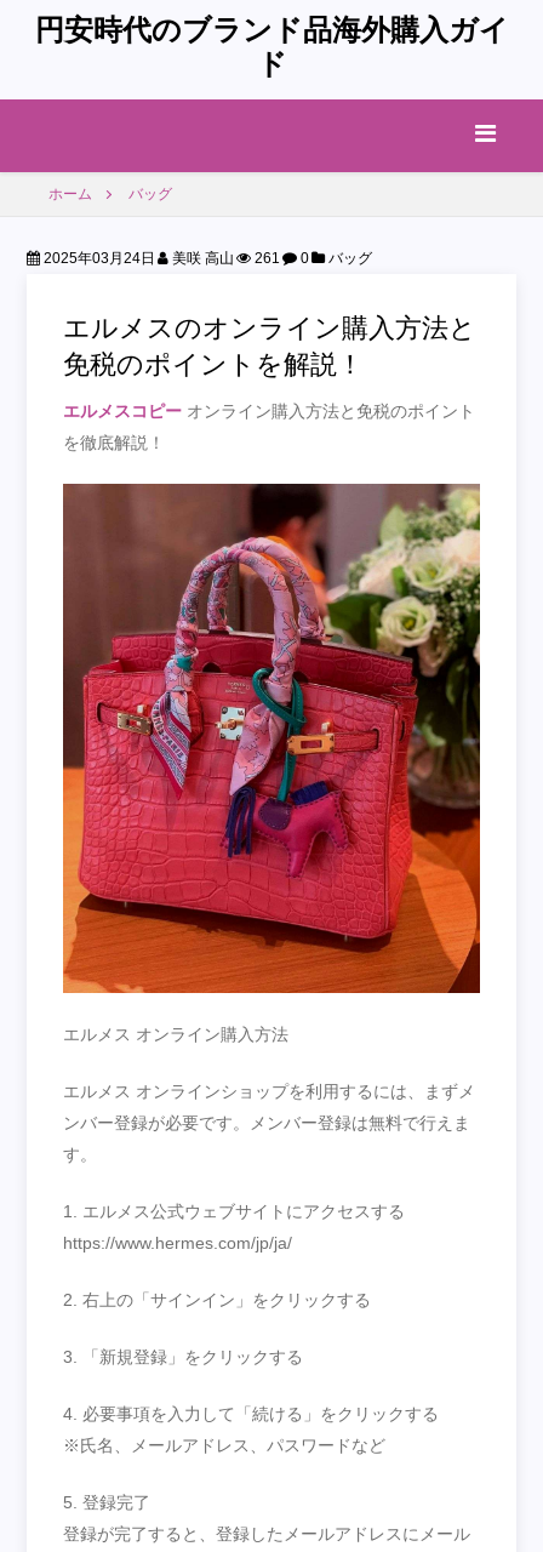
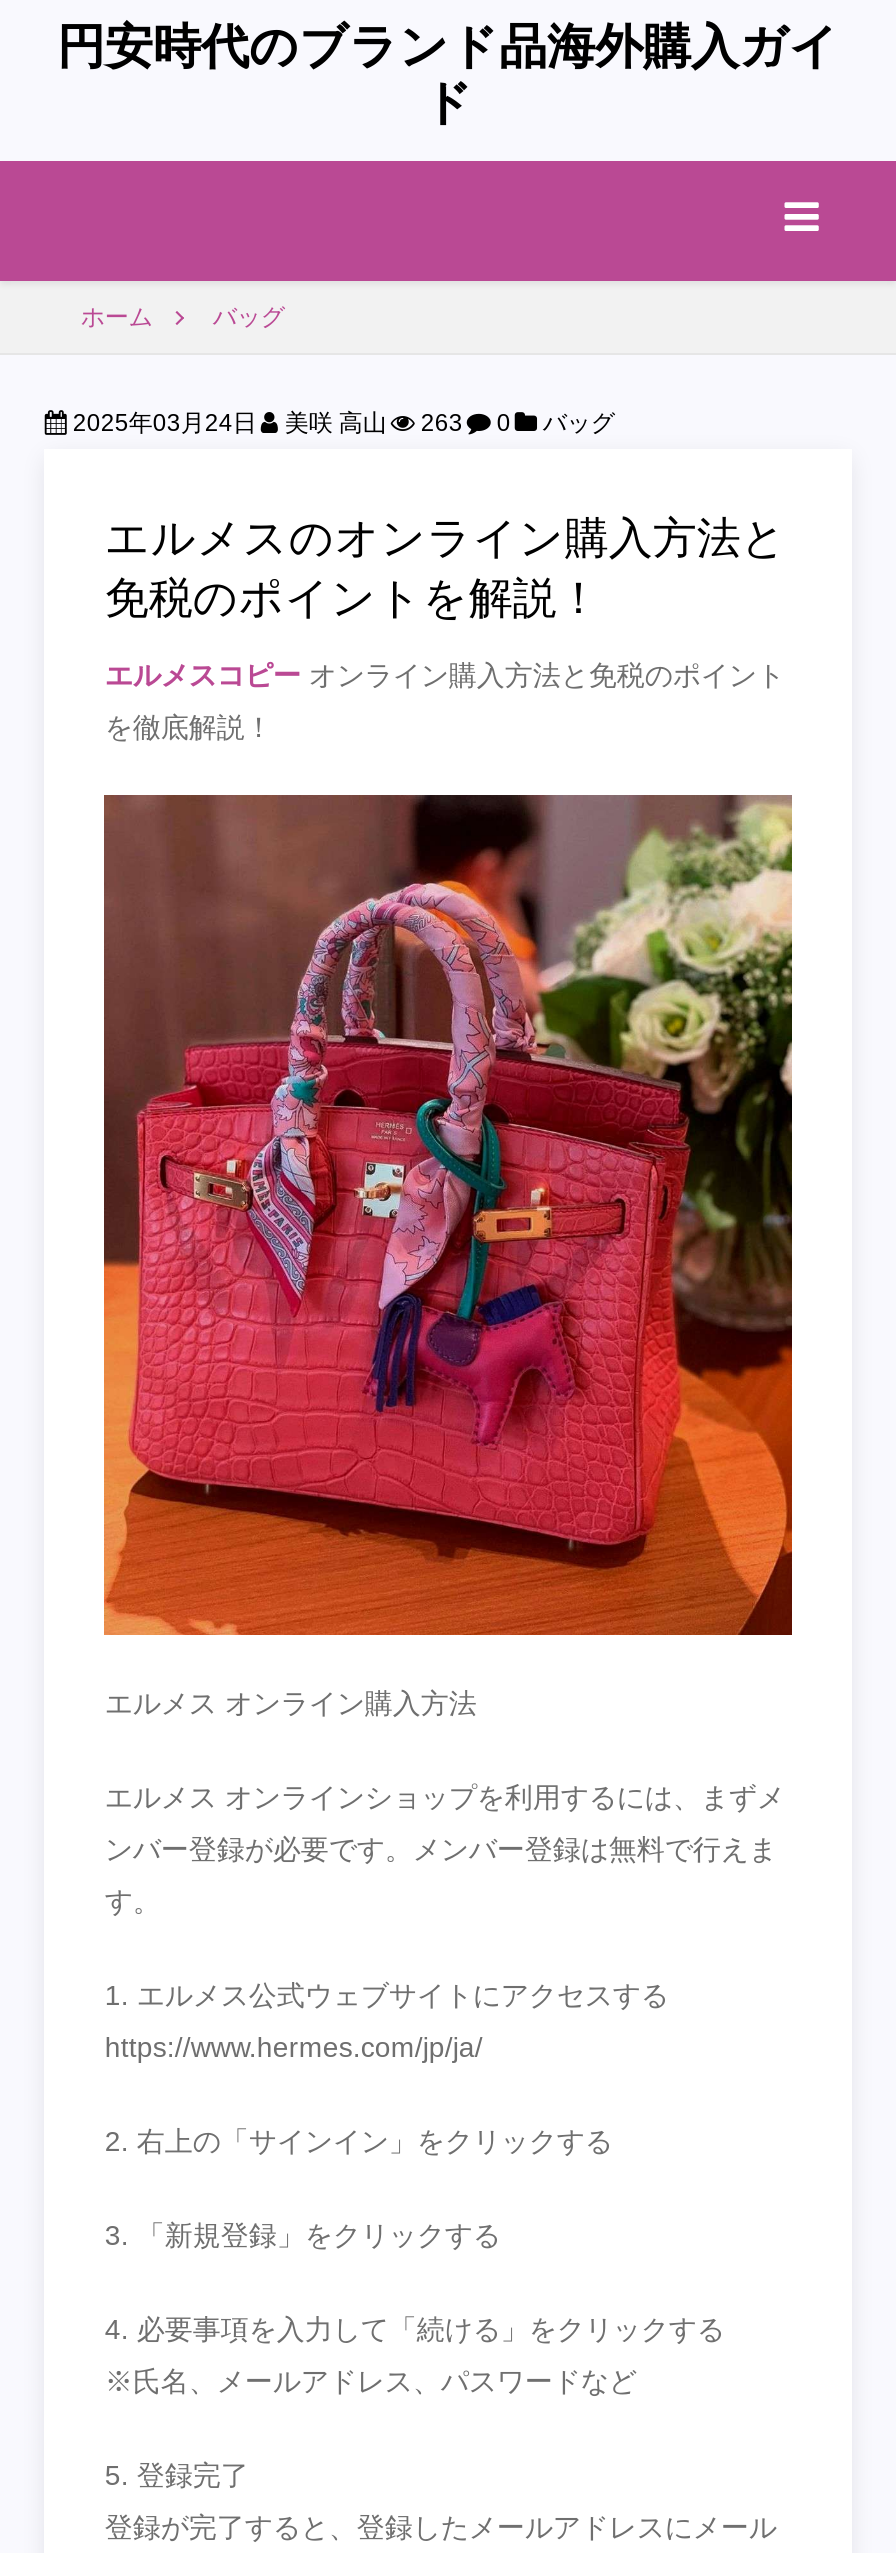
[40,250,373,267] 2025年03月24日 美咲 高山 261 0 バッグ -> [67,409,615,437] 2025年03月24日 美咲 高山 263 0 バッグ

